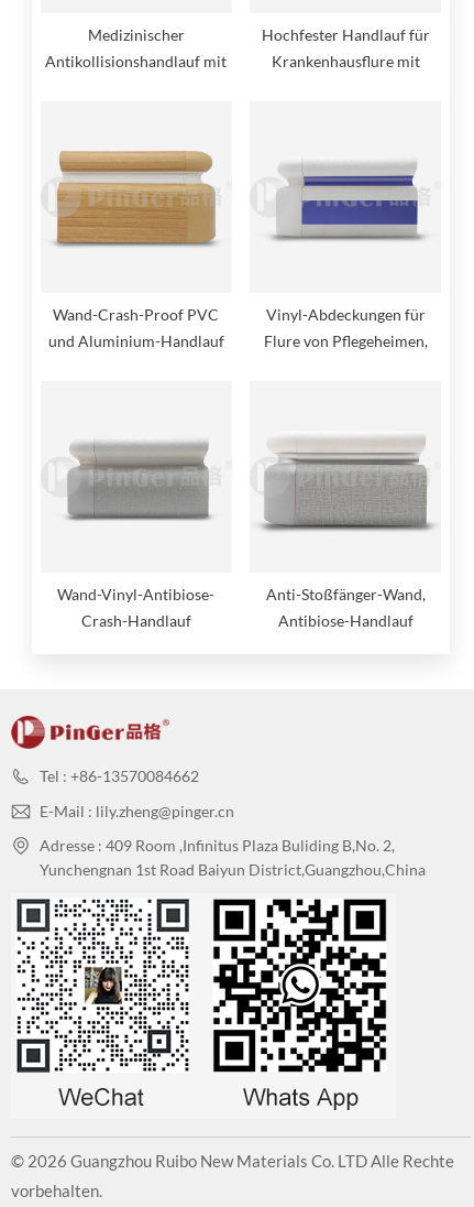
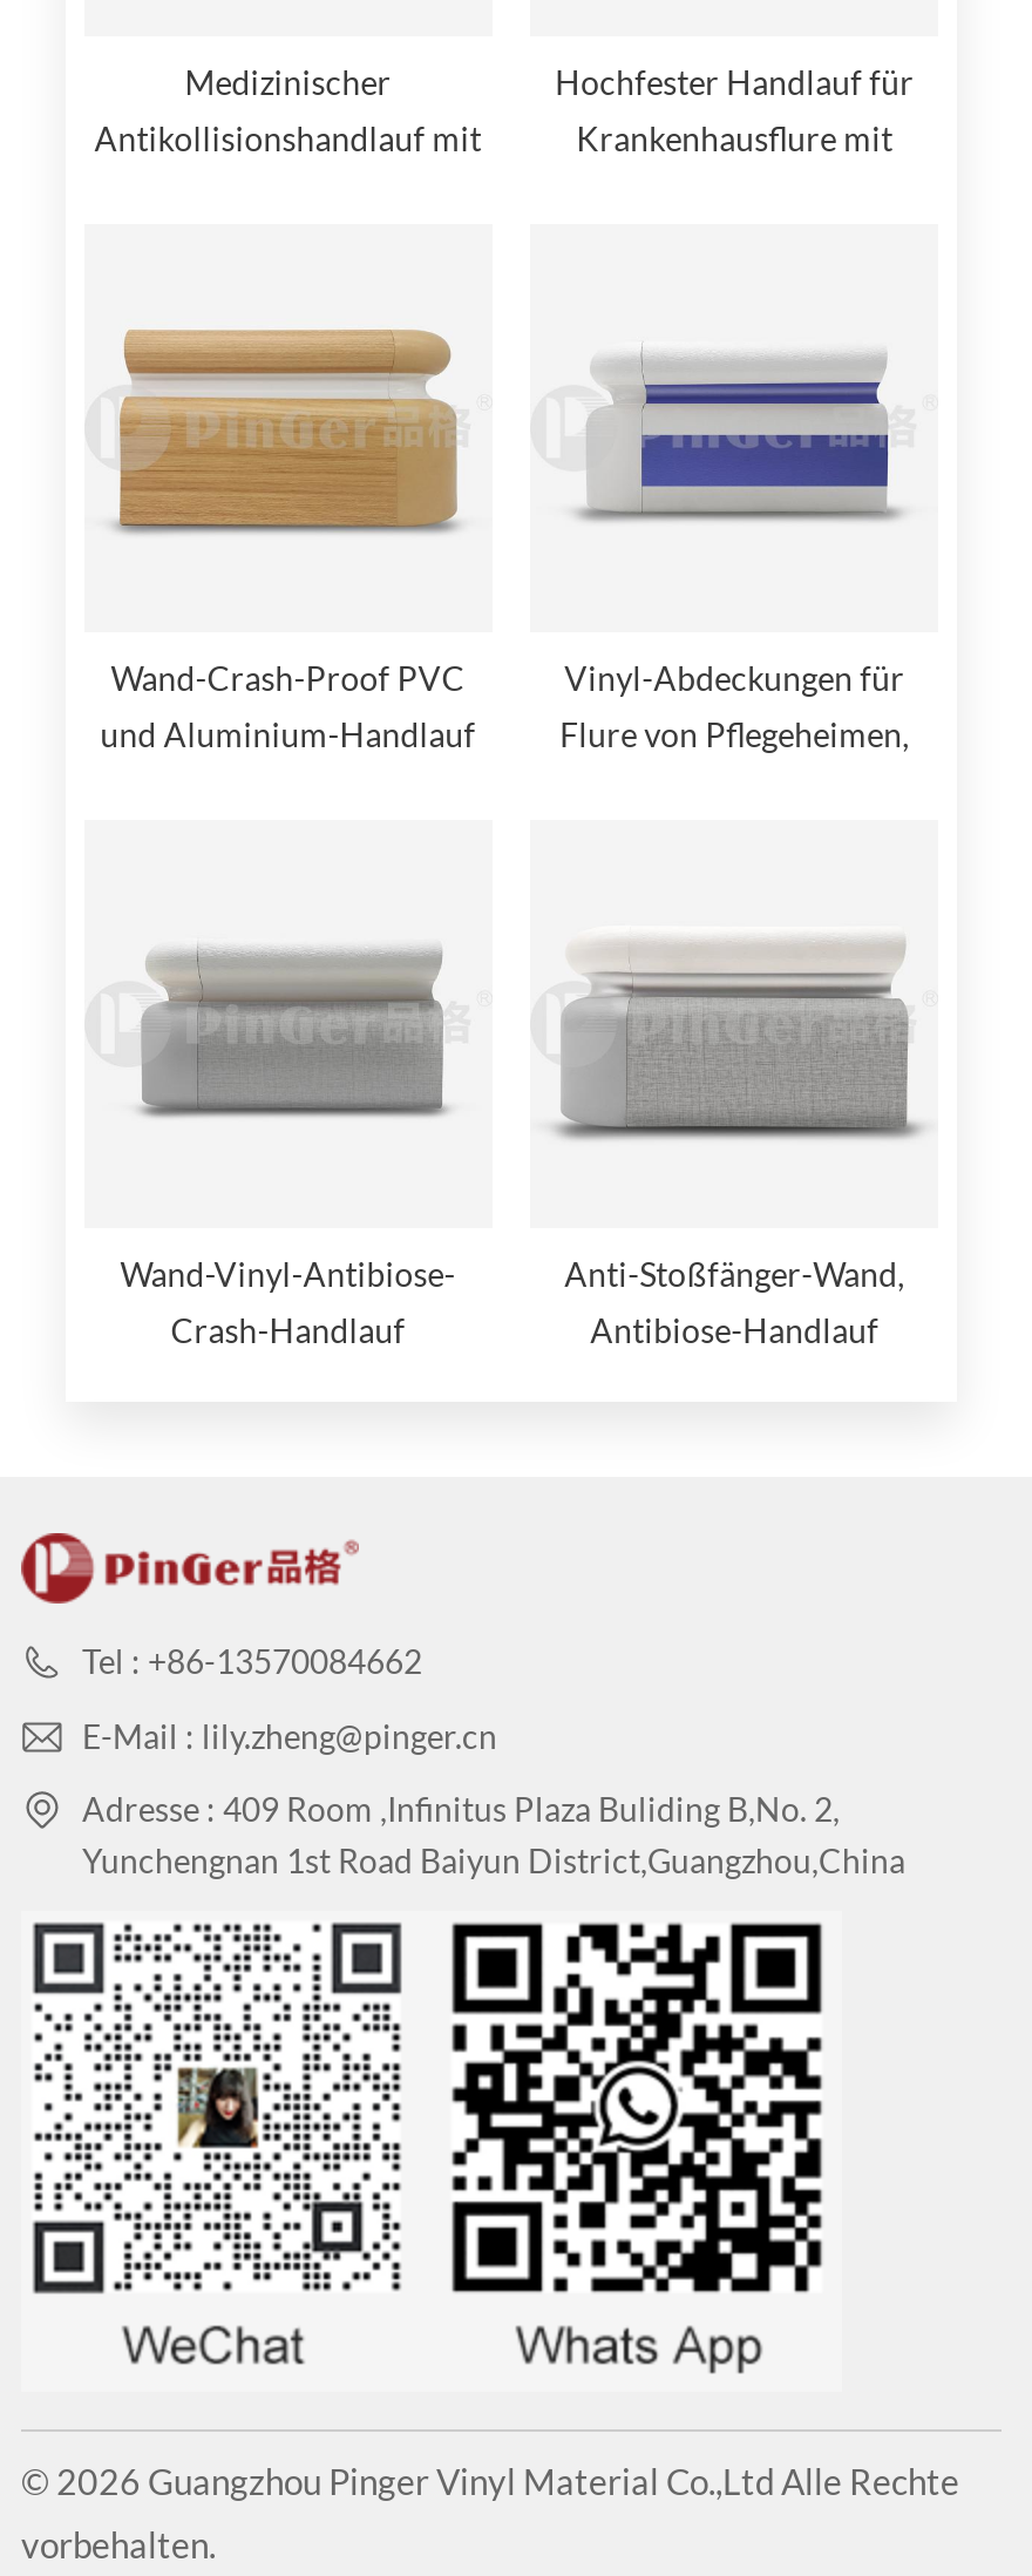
[11,1151,454,1171] © 2026 Guangzhou Ruibo New Materials Co. LTD Alle Rechte -> [21,2460,959,2502] © 2026 Guangzhou Pinger Vinyl Material Co.,Ltd Alle Rechte

